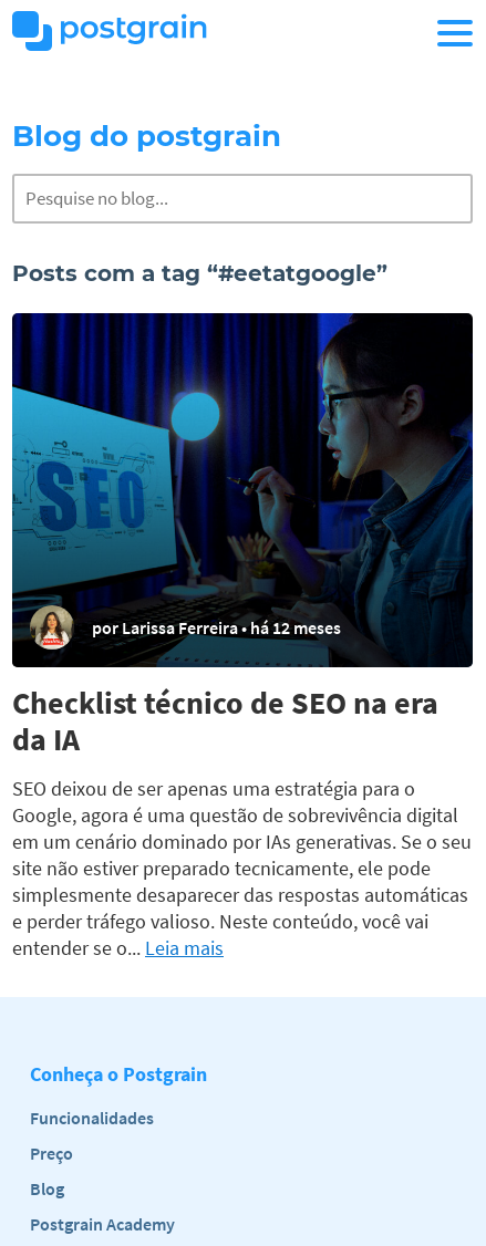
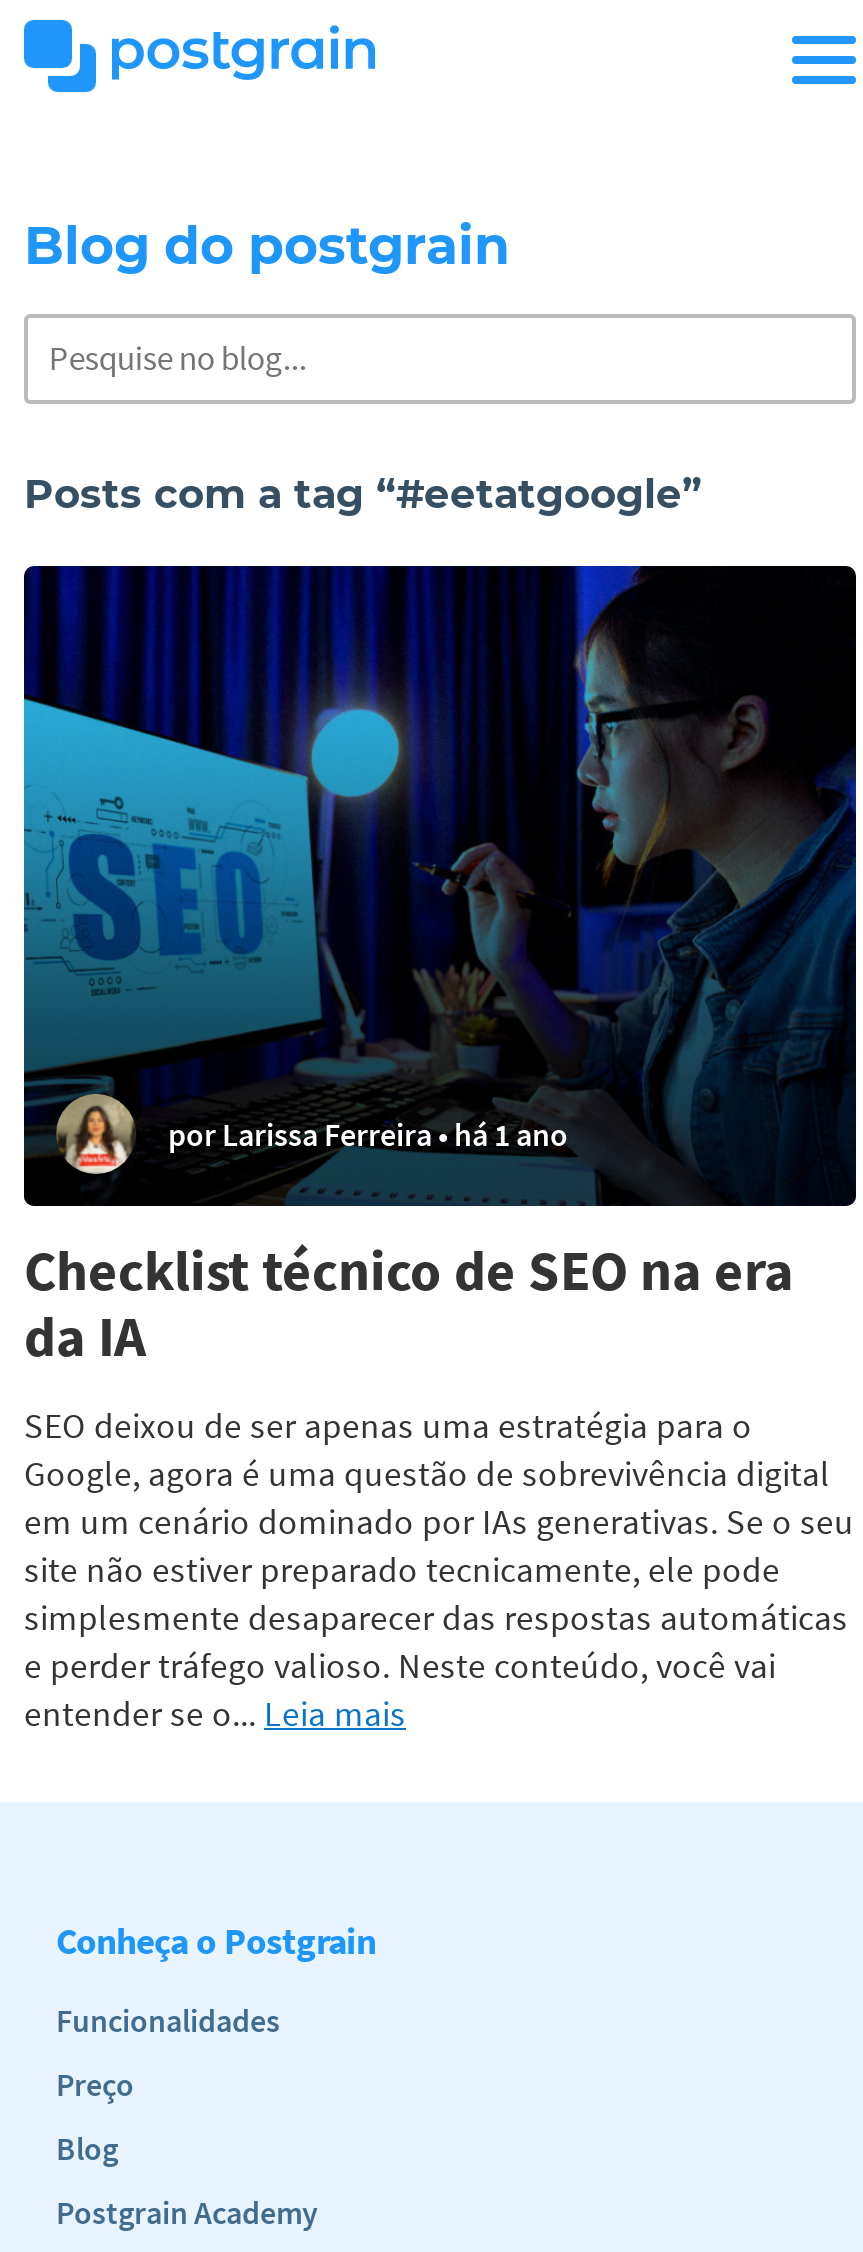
[92,616,341,638] por Larissa Ferreira • há 12 meses -> [168,1113,568,1153] por Larissa Ferreira • há 1 ano

